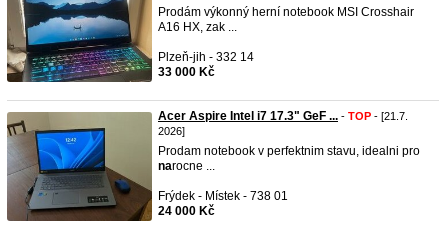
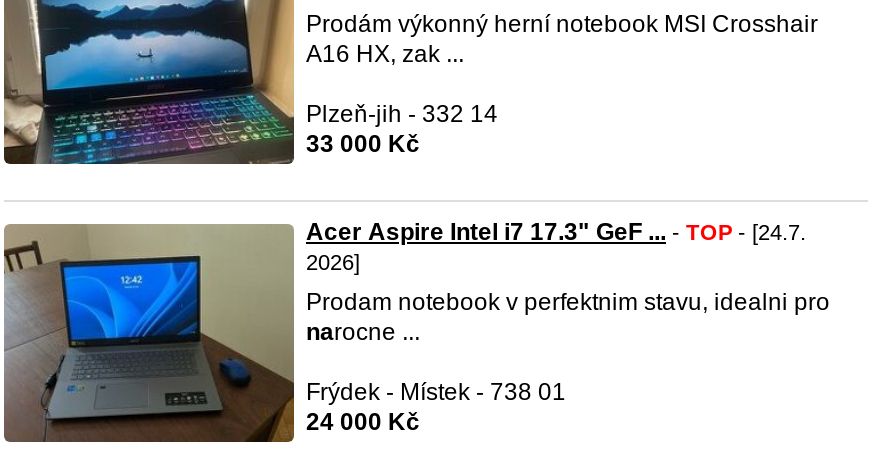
[158,109,408,123] Acer Aspire Intel i7 17.3" GeF ... - TOP - [21.7. -> [306,218,806,246] Acer Aspire Intel i7 17.3" GeF ... - TOP - [24.7.

